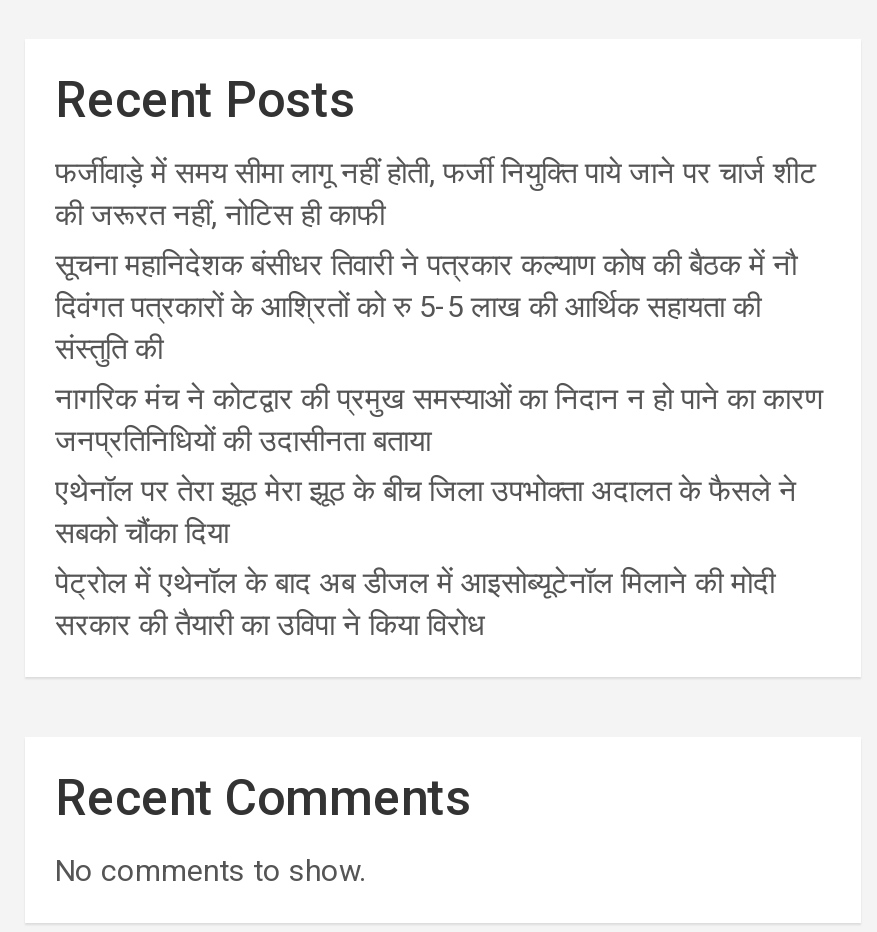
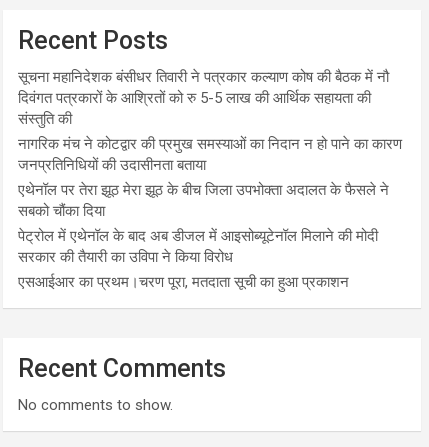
[55,156,817,234] फर्जीवाड़े में समय सीमा लागू नहीं होती, फर्जी नियुक्ति पाये जाने पर चार्ज शीट | की जरूरत नहीं, नोटिस ही काफी -> none
moved [55,248,823,644] -> [18,68,402,266]: सूचना महानिदेशक बंसीधर तिवारी ने पत्रकार कल्याण कोष की बैठक में नौ | दिवंगत पत्रकारों के आश्रितों को रु 5-5 लाख की आर्थिक सहायता की | संस्तुति की | ... | पेट्रोल में एथेनॉल के बाद अब डीजल में आइसोब्यूटेनॉल मिलाने की मोदी | सरकार की तैयारी का उविपा ने किया विरोध
none -> [18,273,349,291] एसआईआर का प्रथम।चरण पूरा, मतदाता सूची का हुआ प्रकाशन

